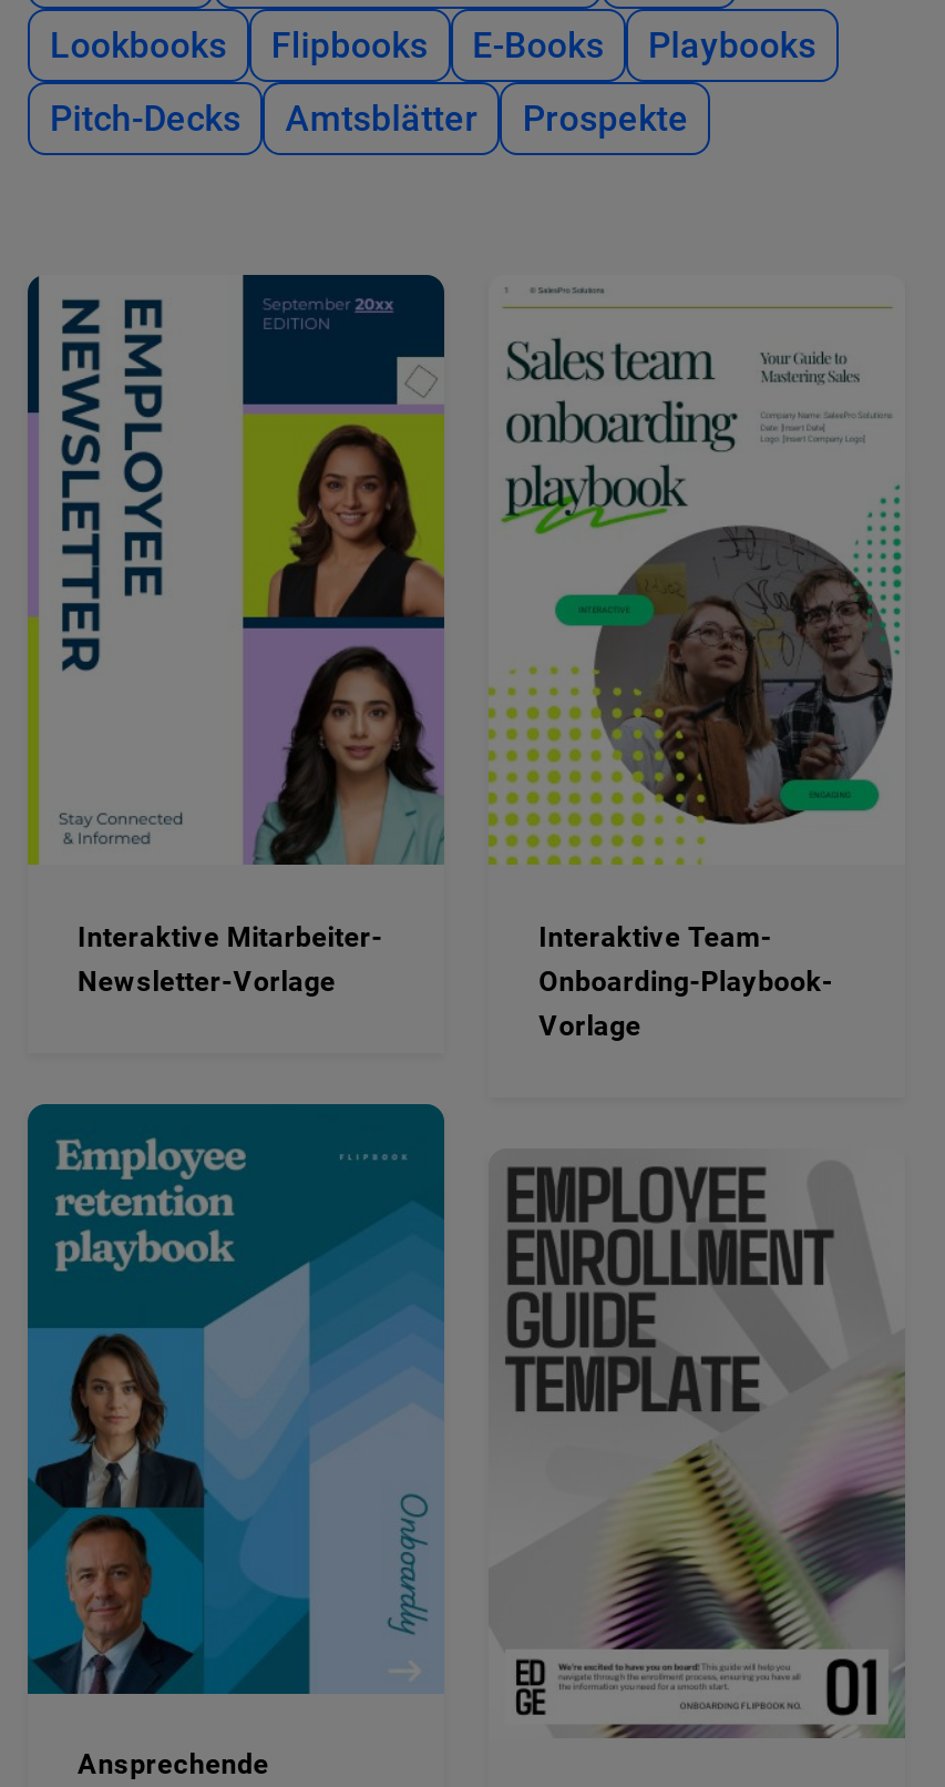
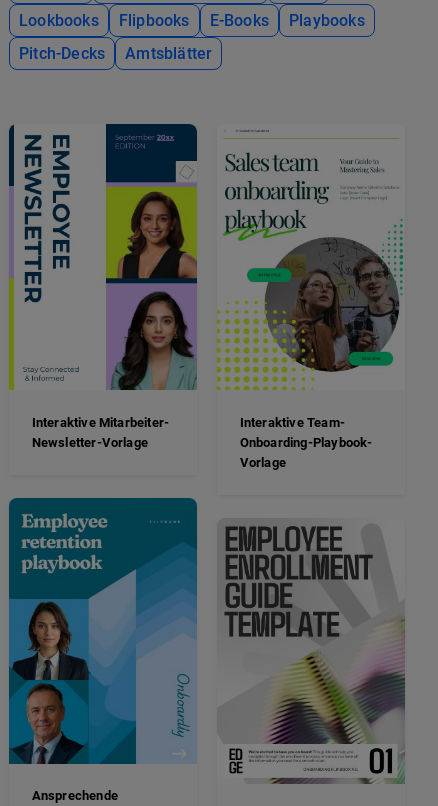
[523,97,688,139] Prospekte -> none

